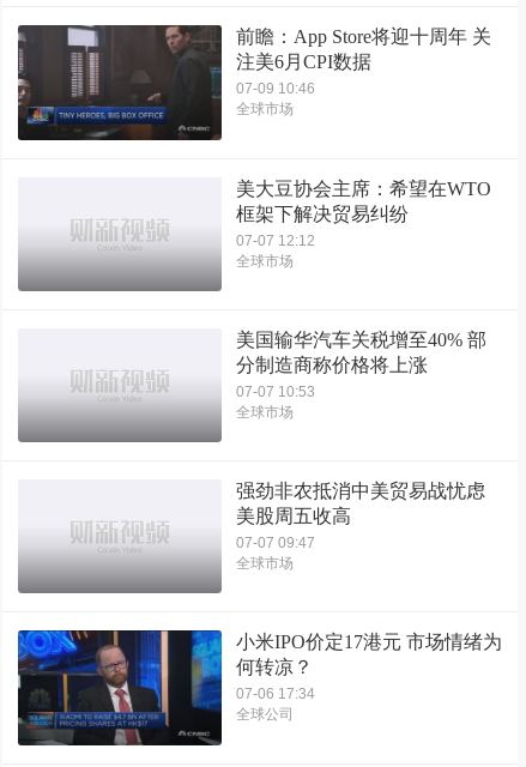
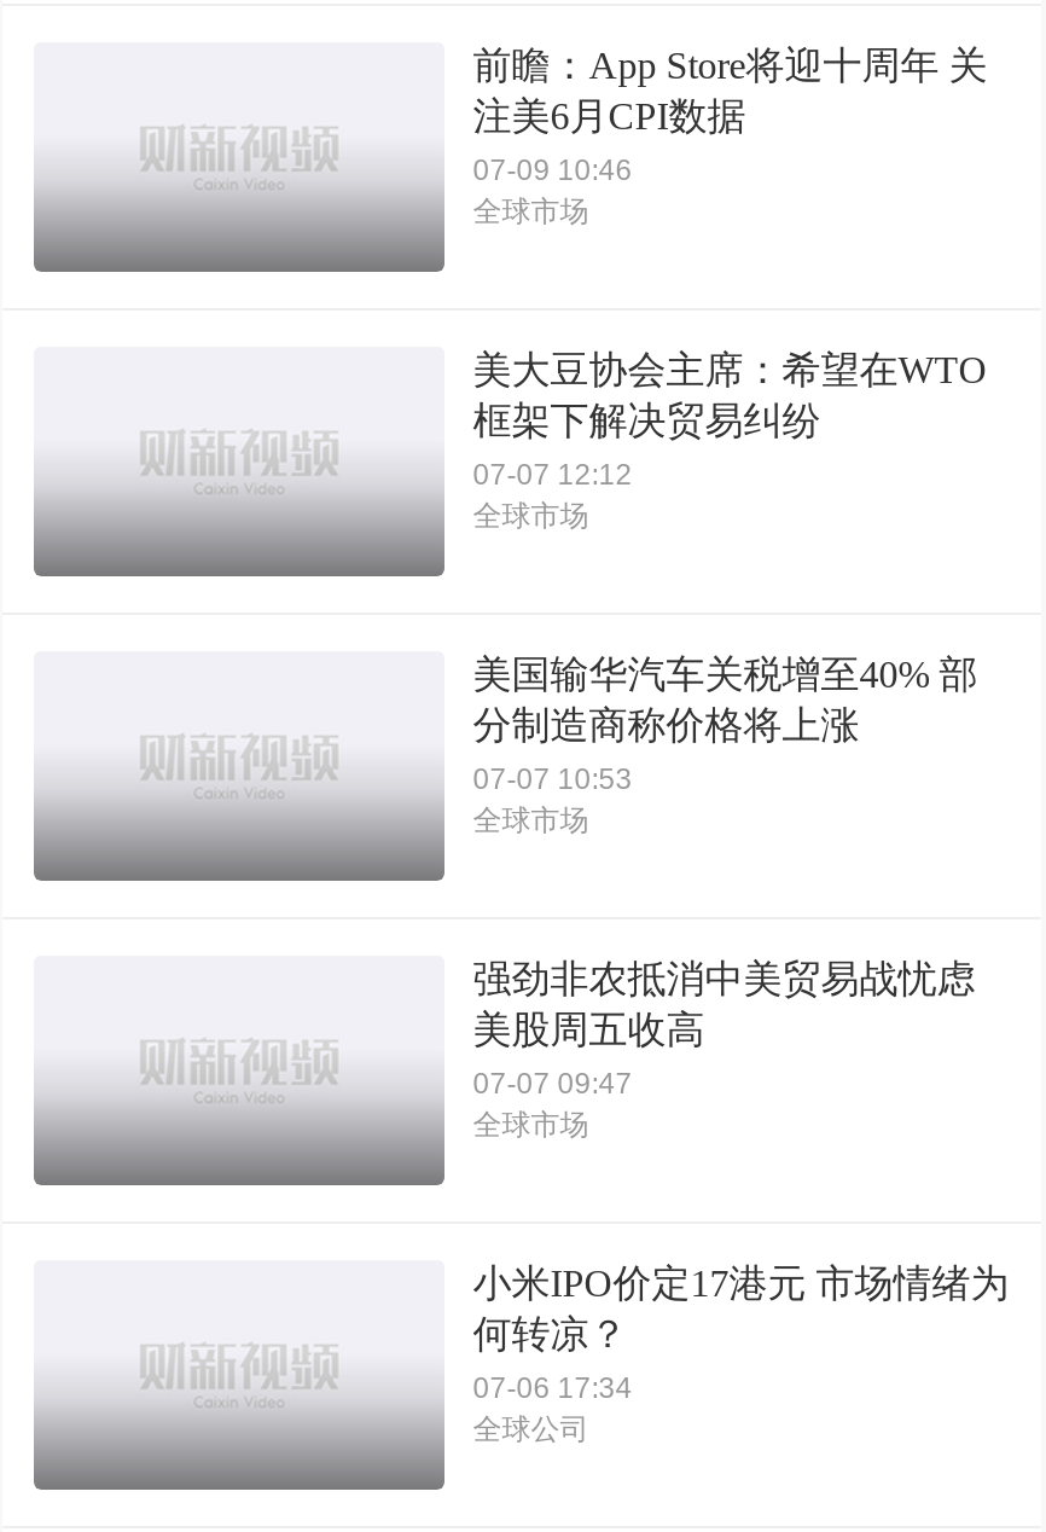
[17,24,223,141] [image] -> [31,40,447,274] [image]
[17,629,223,747] [image] -> [31,1260,447,1492] [image]

